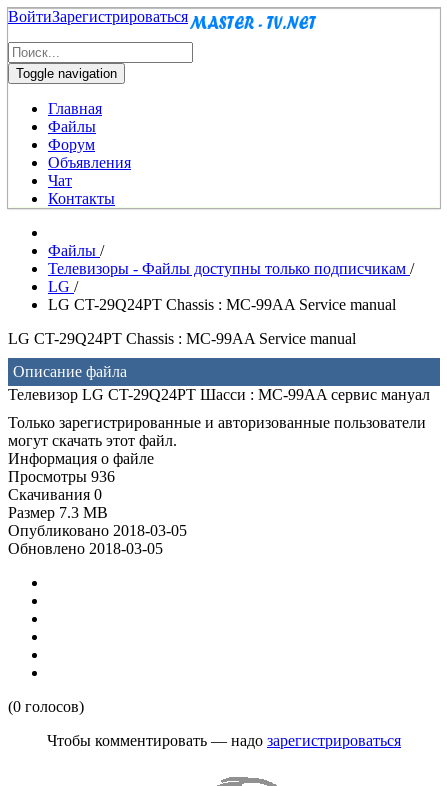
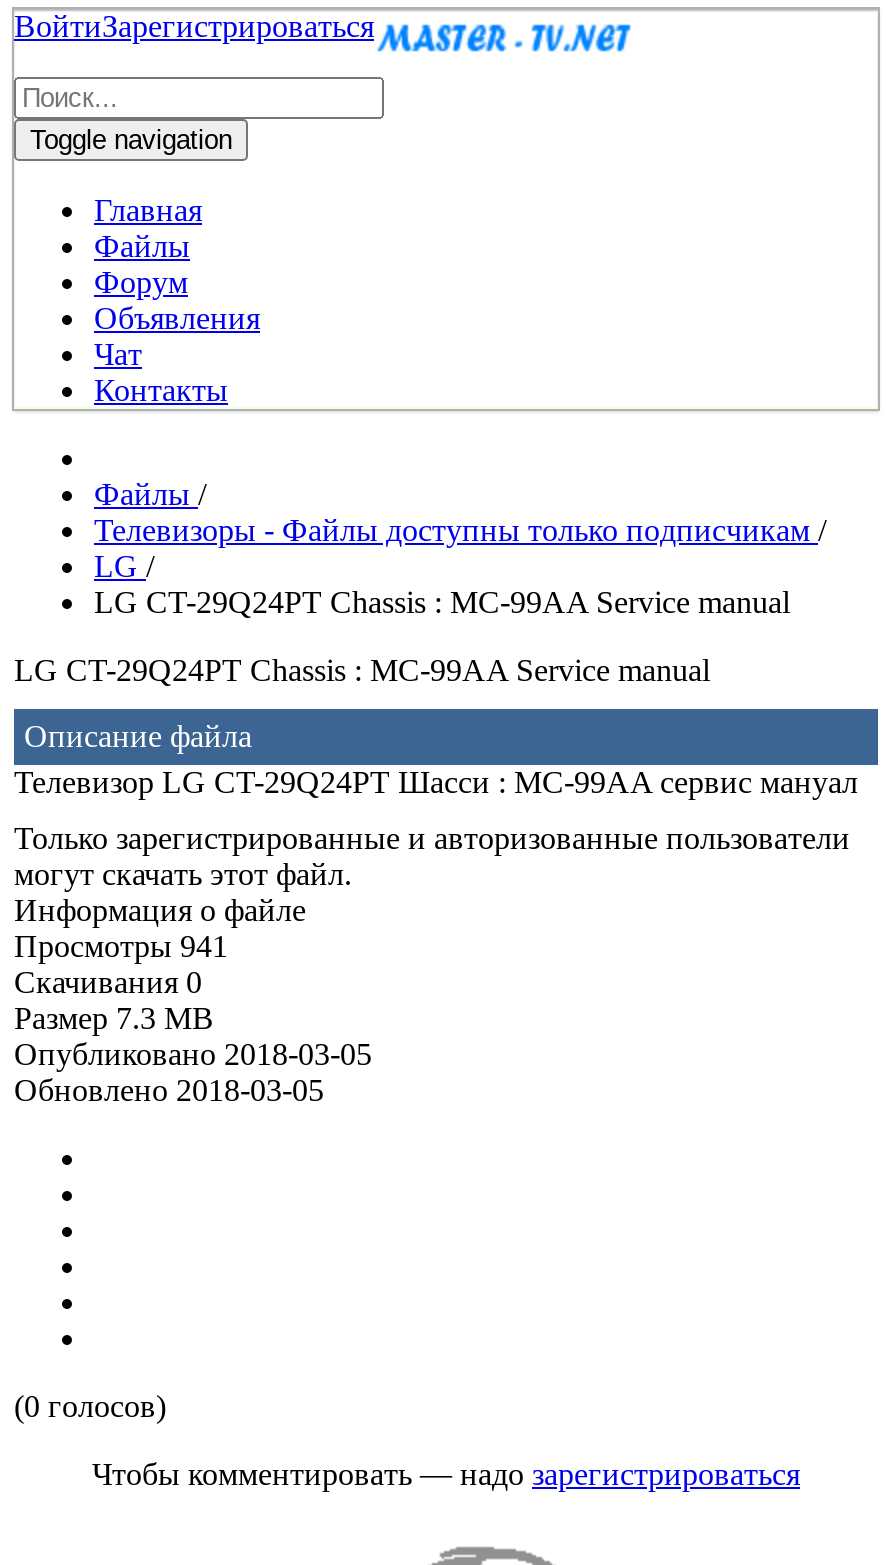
[8,468,115,485] Просмотры 936 -> [14,929,228,963] Просмотры 941

